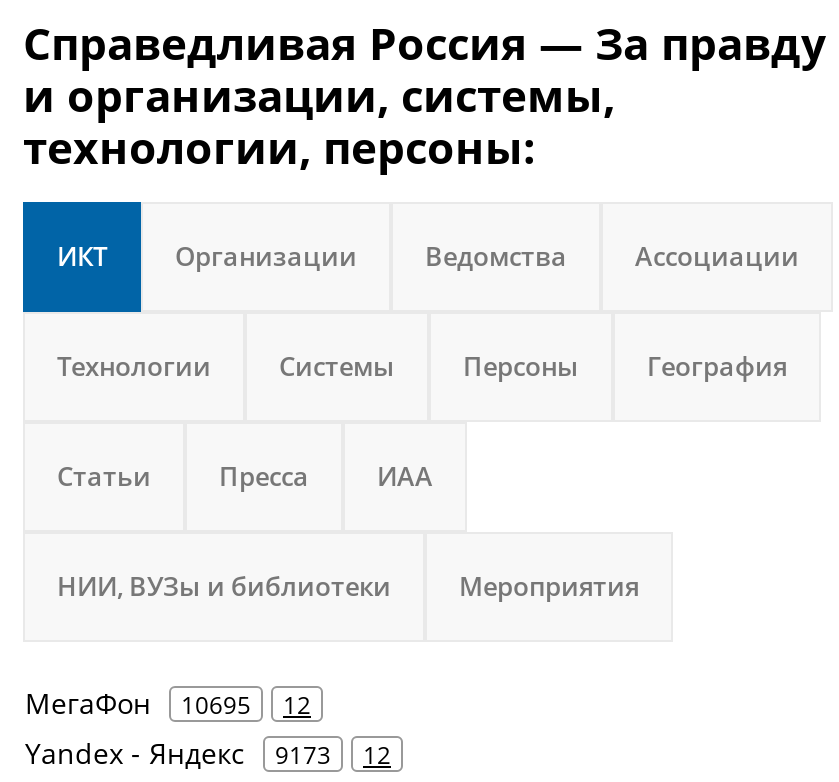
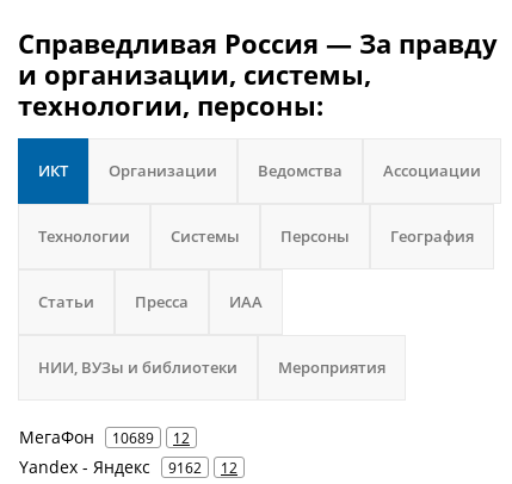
[25,684,311,722] МегаФон 10695 12 -> [19,426,190,448] МегаФон 10689 12
[25,734,391,772] Yandex - Яндекс 9173 12 -> [19,456,238,478] Yandex - Яндекс 9162 12

